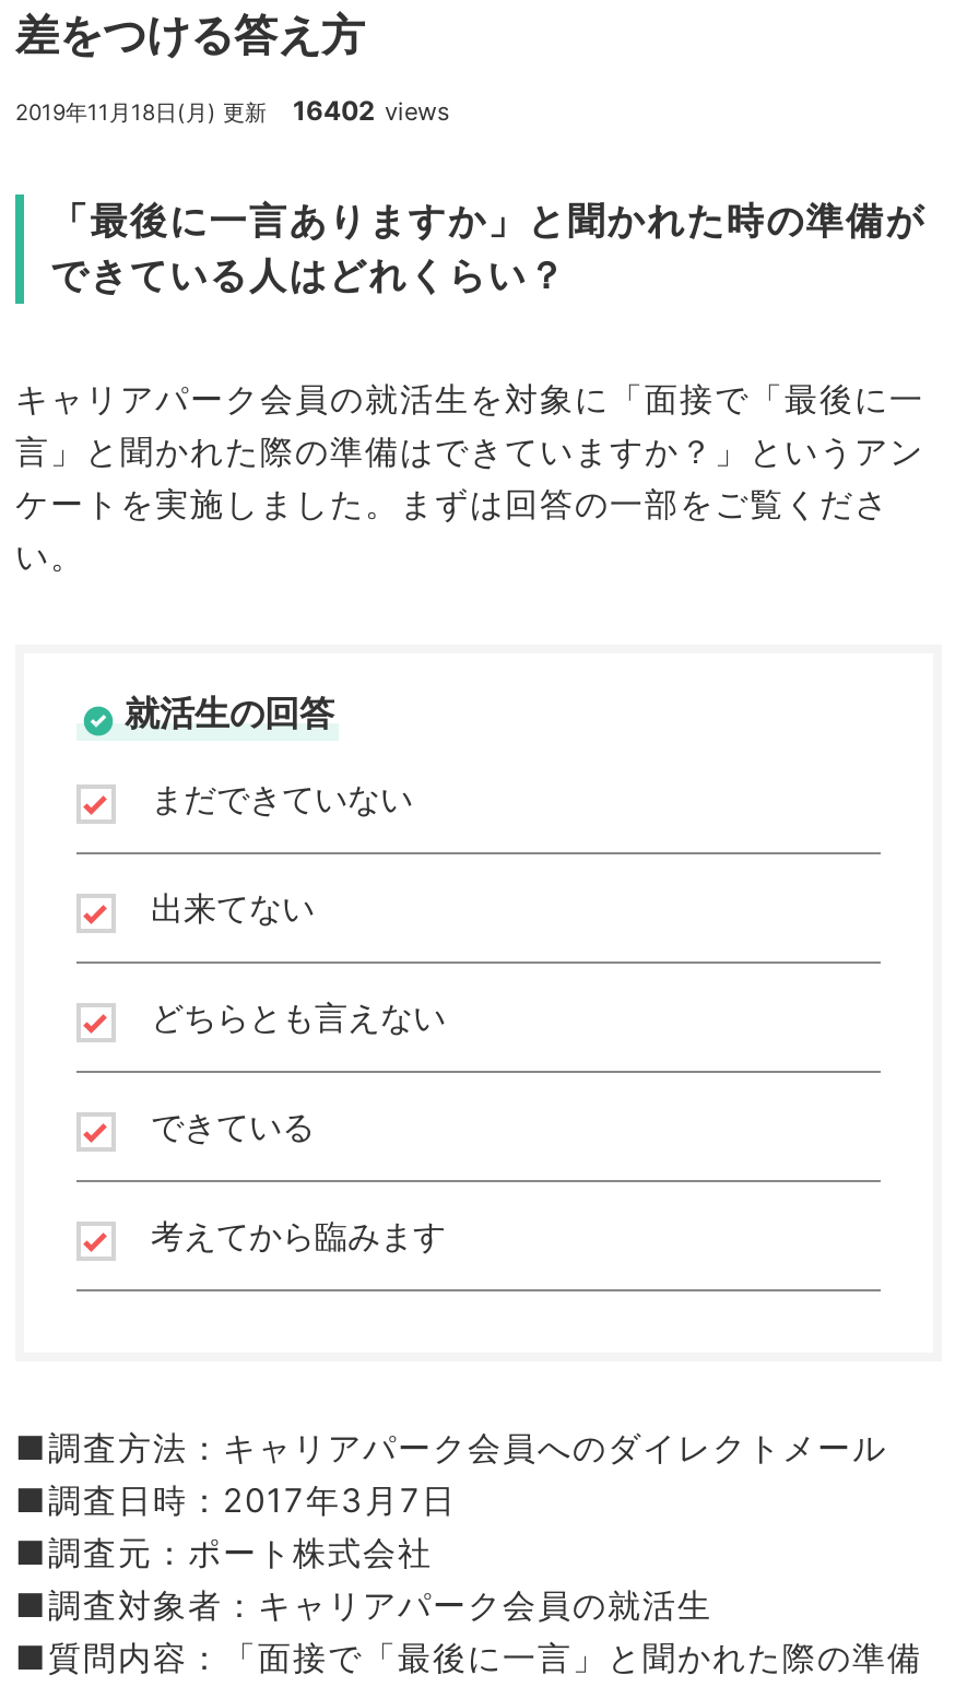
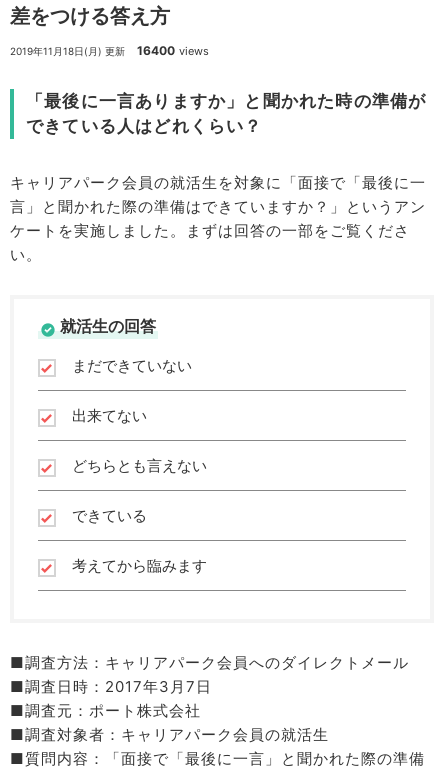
[15,93,450,126] 2019年11月18日(月) 更新 16402 views -> [10,42,209,57] 2019年11月18日(月) 更新 16400 views

